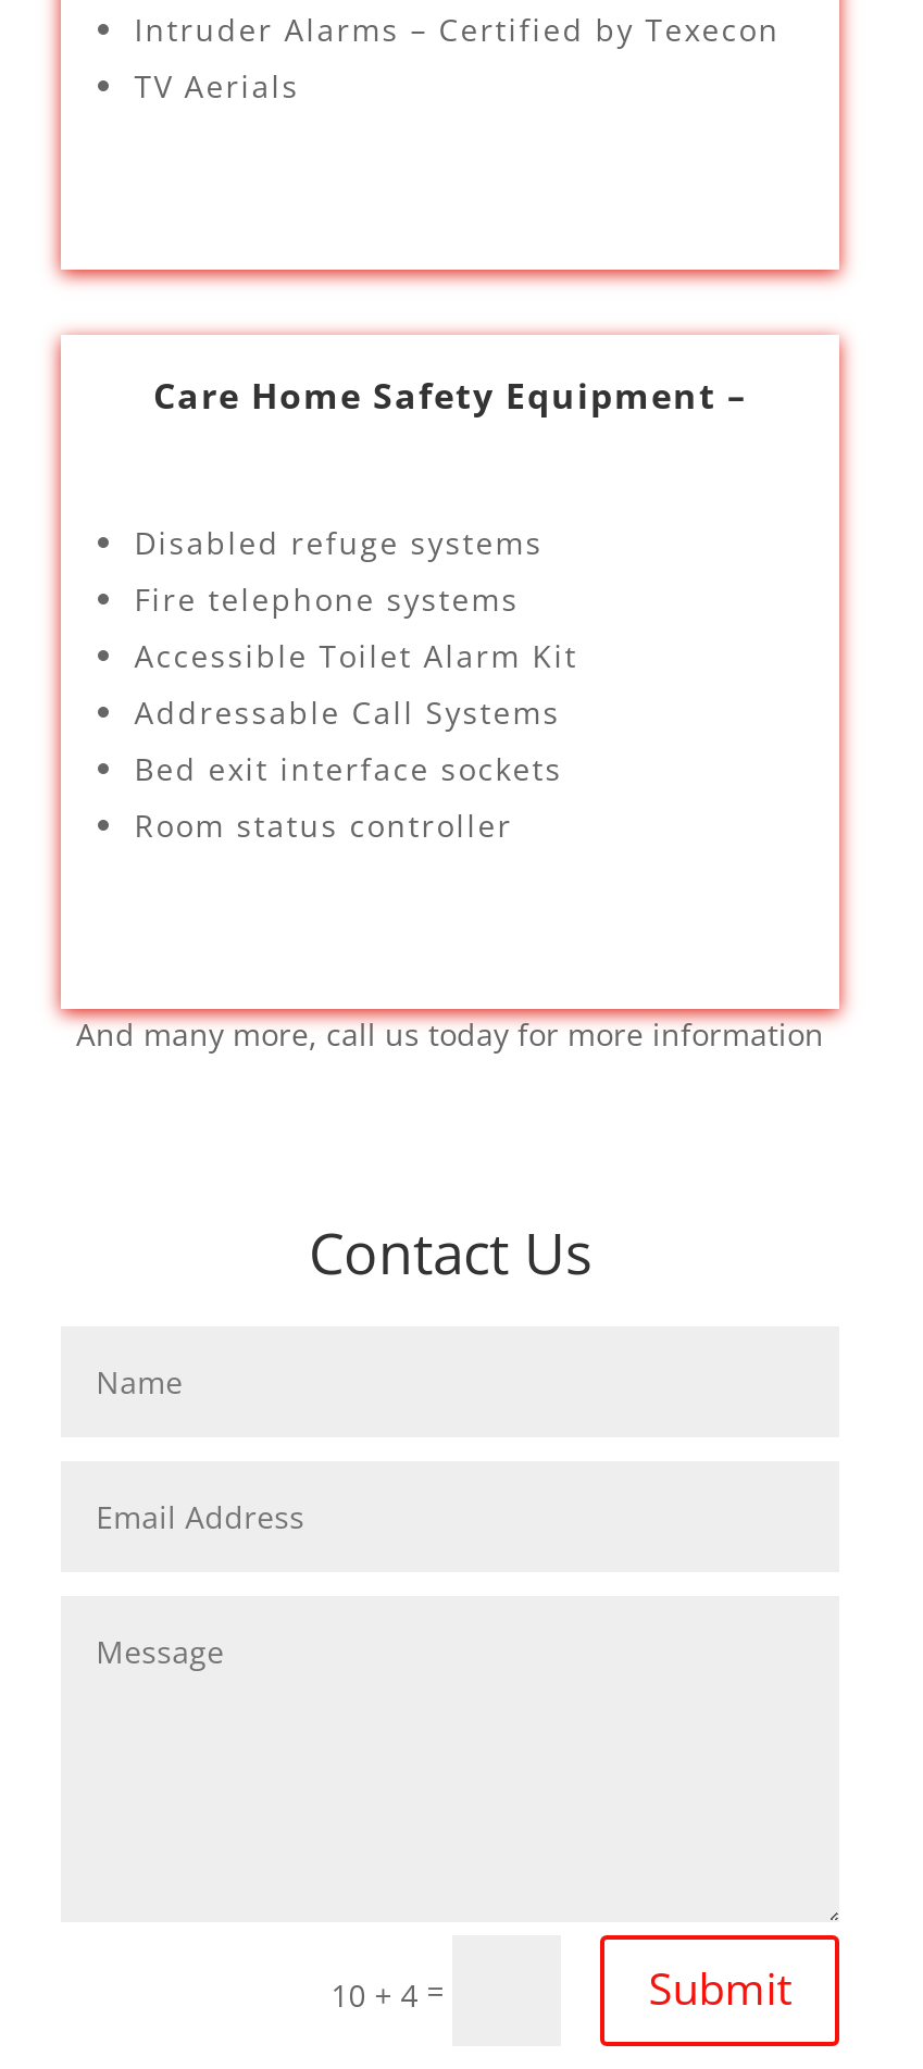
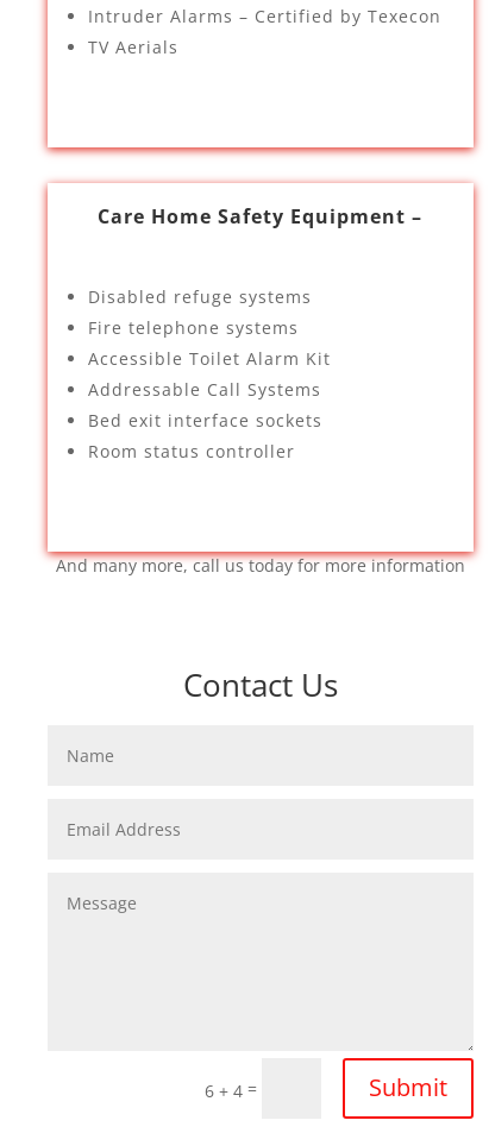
[331,1969,453,2014] 10 + 4 = -> [205,1077,262,1101] 6 + 4 =

